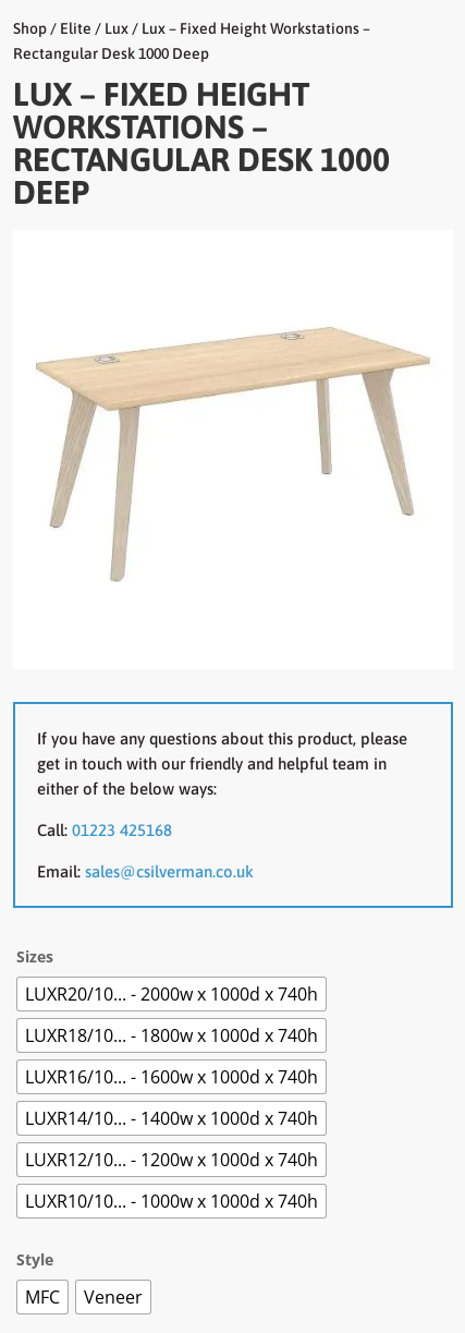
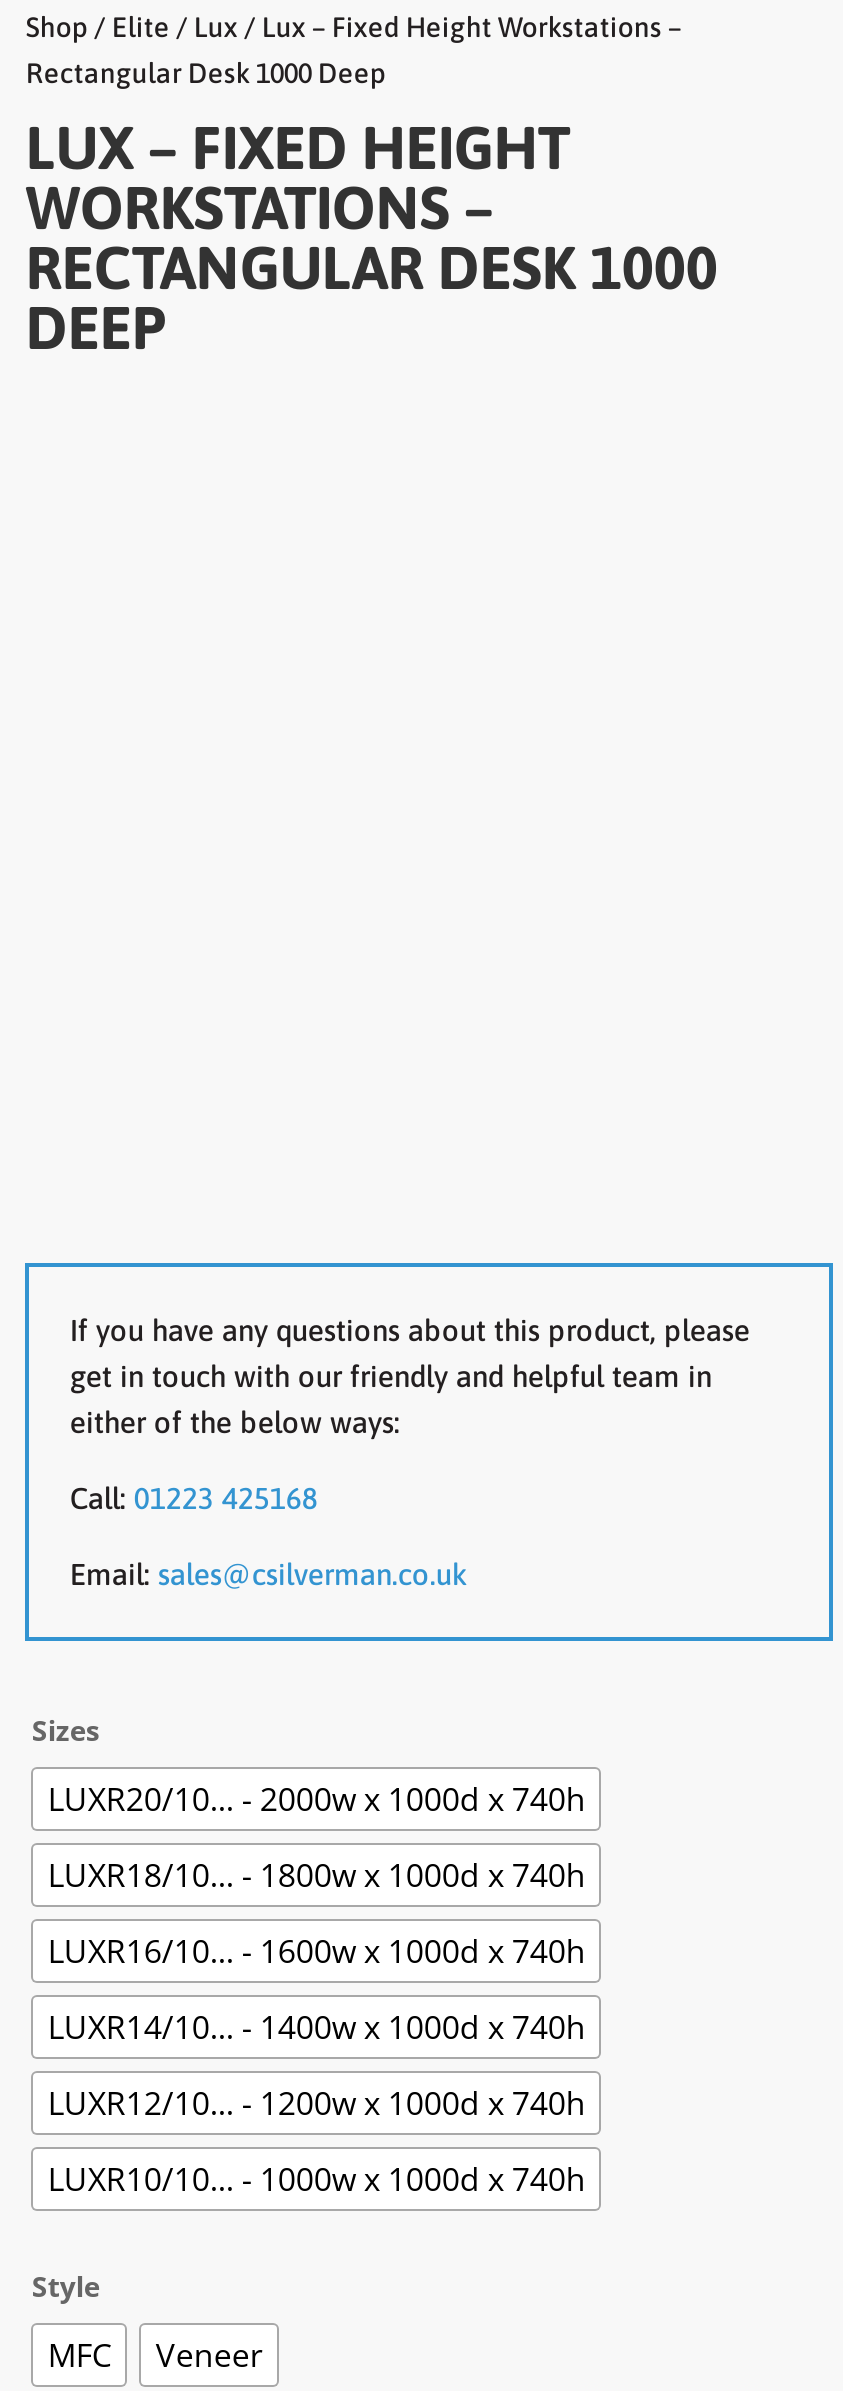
[35,327,430,582] [image] -> none

